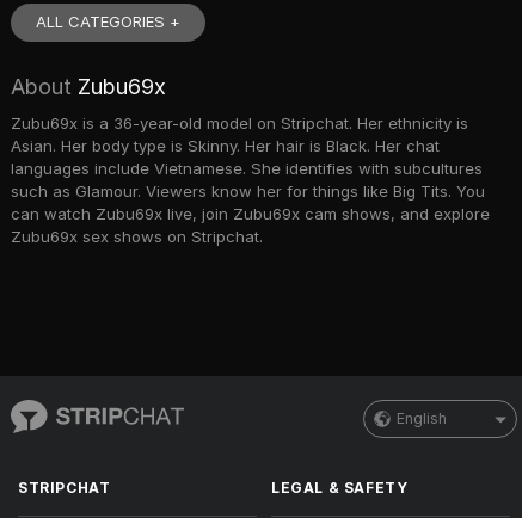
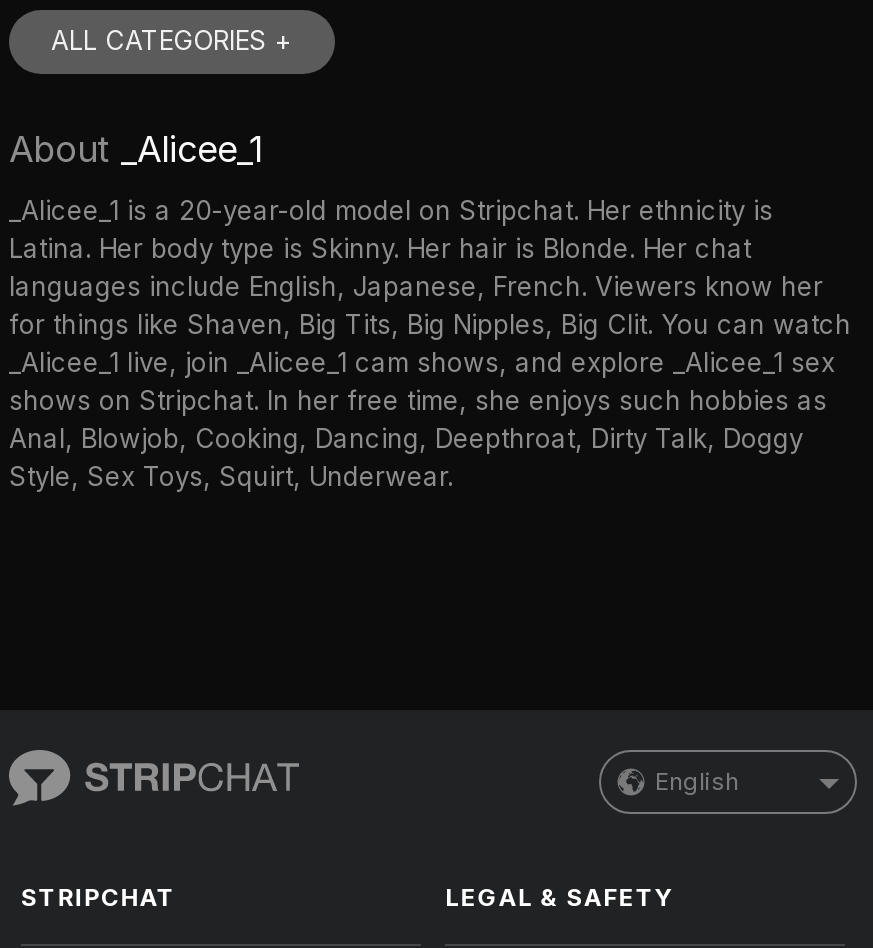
[11,74,166,99] About Zubu69x -> [9,129,263,171] About _Alicee_1
[11,114,490,246] Zubu69x is a 36-year-old model on Stripchat. Her ethnicity is | Asian. Her body type is Skinny. Her hair is Black. Her chat | languages include Vietnamese. She identifies with subcultures | such as Glamour. Viewers know her for things like Big Tits. You | can watch Zubu69x live, join Zubu69x cam shows, and explore | Zubu69x sex shows on Stripchat. -> [9,195,851,493] _Alicee_1 is a 20-year-old model on Stripchat. Her ethnicity is | Latina. Her body type is Skinny. Her hair is Blonde. Her chat | languages include English, Japanese, French. Viewers know her | for things like Shaven, Big Tits, Big Nipples, Big Clit. You can watch | _Alicee_1 live, join _Alicee_1 cam shows, and explore _Alicee_1 sex | shows on Stripchat. In her free time, she enjoys such hobbies as | Anal, Blowjob, Cooking, Dancing, Deepthroat, Dirty Talk, Doggy | Style, Sex Toys, Squirt, Underwear.

